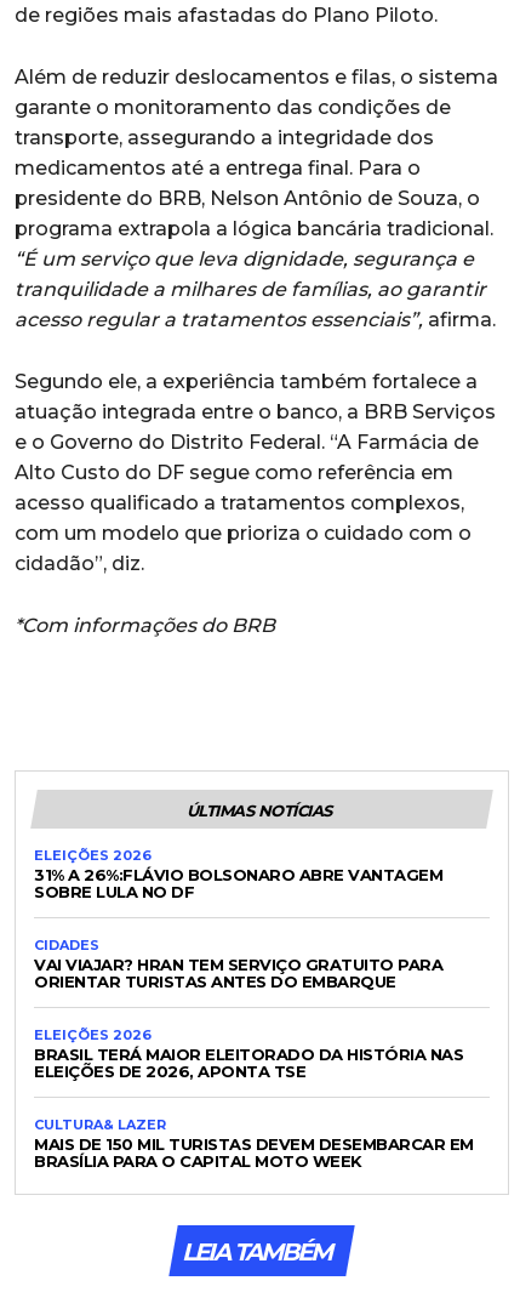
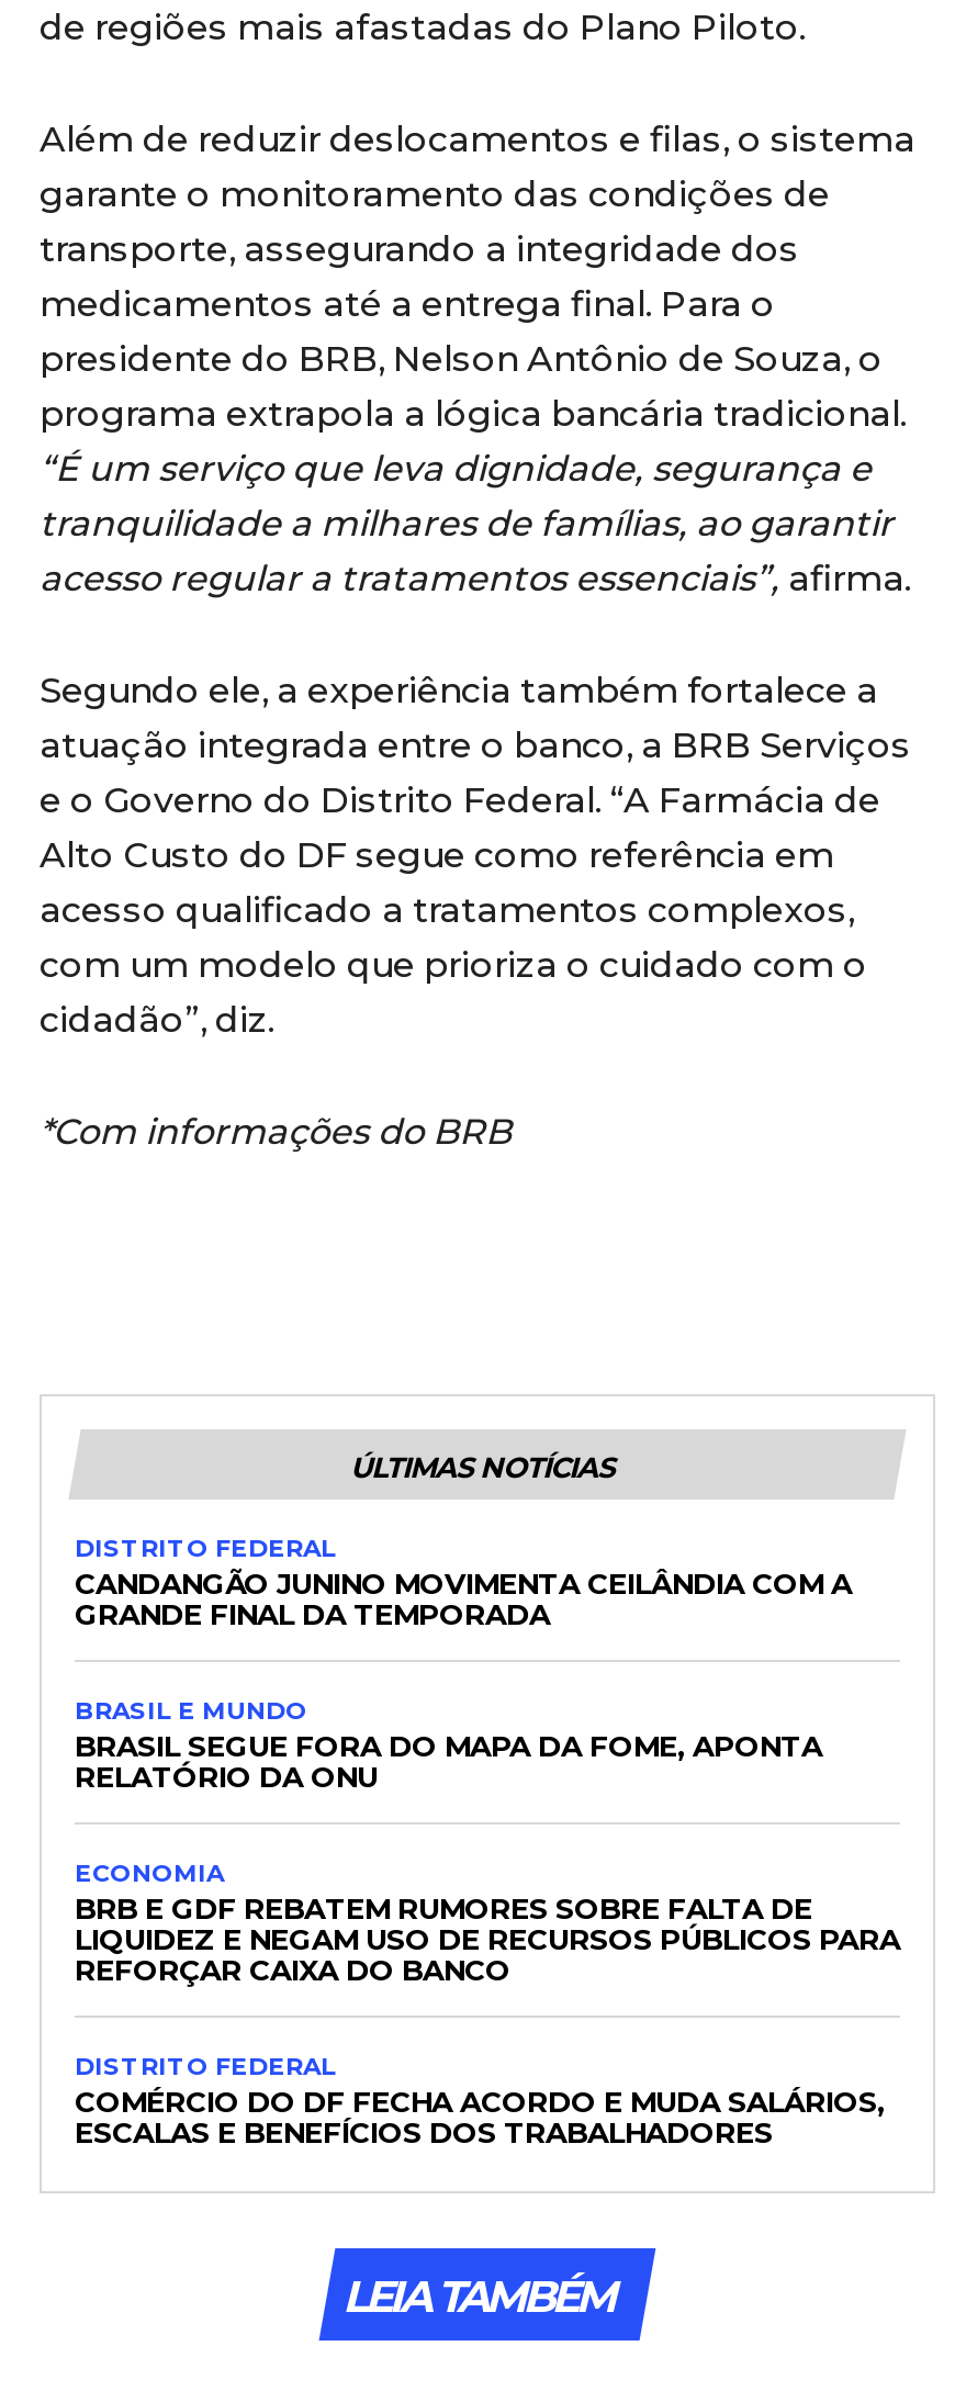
[34,847,442,901] ELEIÇÕES 2026 | 31% A 26%:FLÁVIO BOLSONARO ABRE VANTAGEM | SOBRE LULA NO DF -> [75,1532,852,1631] DISTRITO FEDERAL | CANDANGÃO JUNINO MOVIMENTA CEILÂNDIA COM A | GRANDE FINAL DA TEMPORADA
[34,936,442,991] CIDADES | VAI VIAJAR? HRAN TEM SERVIÇO GRATUITO PARA | ORIENTAR TURISTAS ANTES DO EMBARQUE -> [75,1695,822,1793] BRASIL E MUNDO | BRASIL SEGUE FORA DO MAPA DA FOME, APONTA | RELATÓRIO DA ONU
[34,1026,463,1081] ELEIÇÕES 2026 | BRASIL TERÁ MAIOR ELEITORADO DA HISTÓRIA NAS | ELEIÇÕES DE 2026, APONTA TSE -> [75,1857,900,1987] ECONOMIA | BRB E GDF REBATEM RUMORES SOBRE FALTA DE | LIQUIDEZ E NEGAM USO DE RECURSOS PÚBLICOS PARA | REFORÇAR CAIXA DO BANCO
[34,1116,473,1170] CULTURA& LAZER | MAIS DE 150 MIL TURISTAS DEVEM DESEMBARCAR EM | BRASÍLIA PARA O CAPITAL MOTO WEEK -> [75,2050,885,2149] DISTRITO FEDERAL | COMÉRCIO DO DF FECHA ACORDO E MUDA SALÁRIOS, | ESCALAS E BENEFÍCIOS DOS TRABALHADORES

